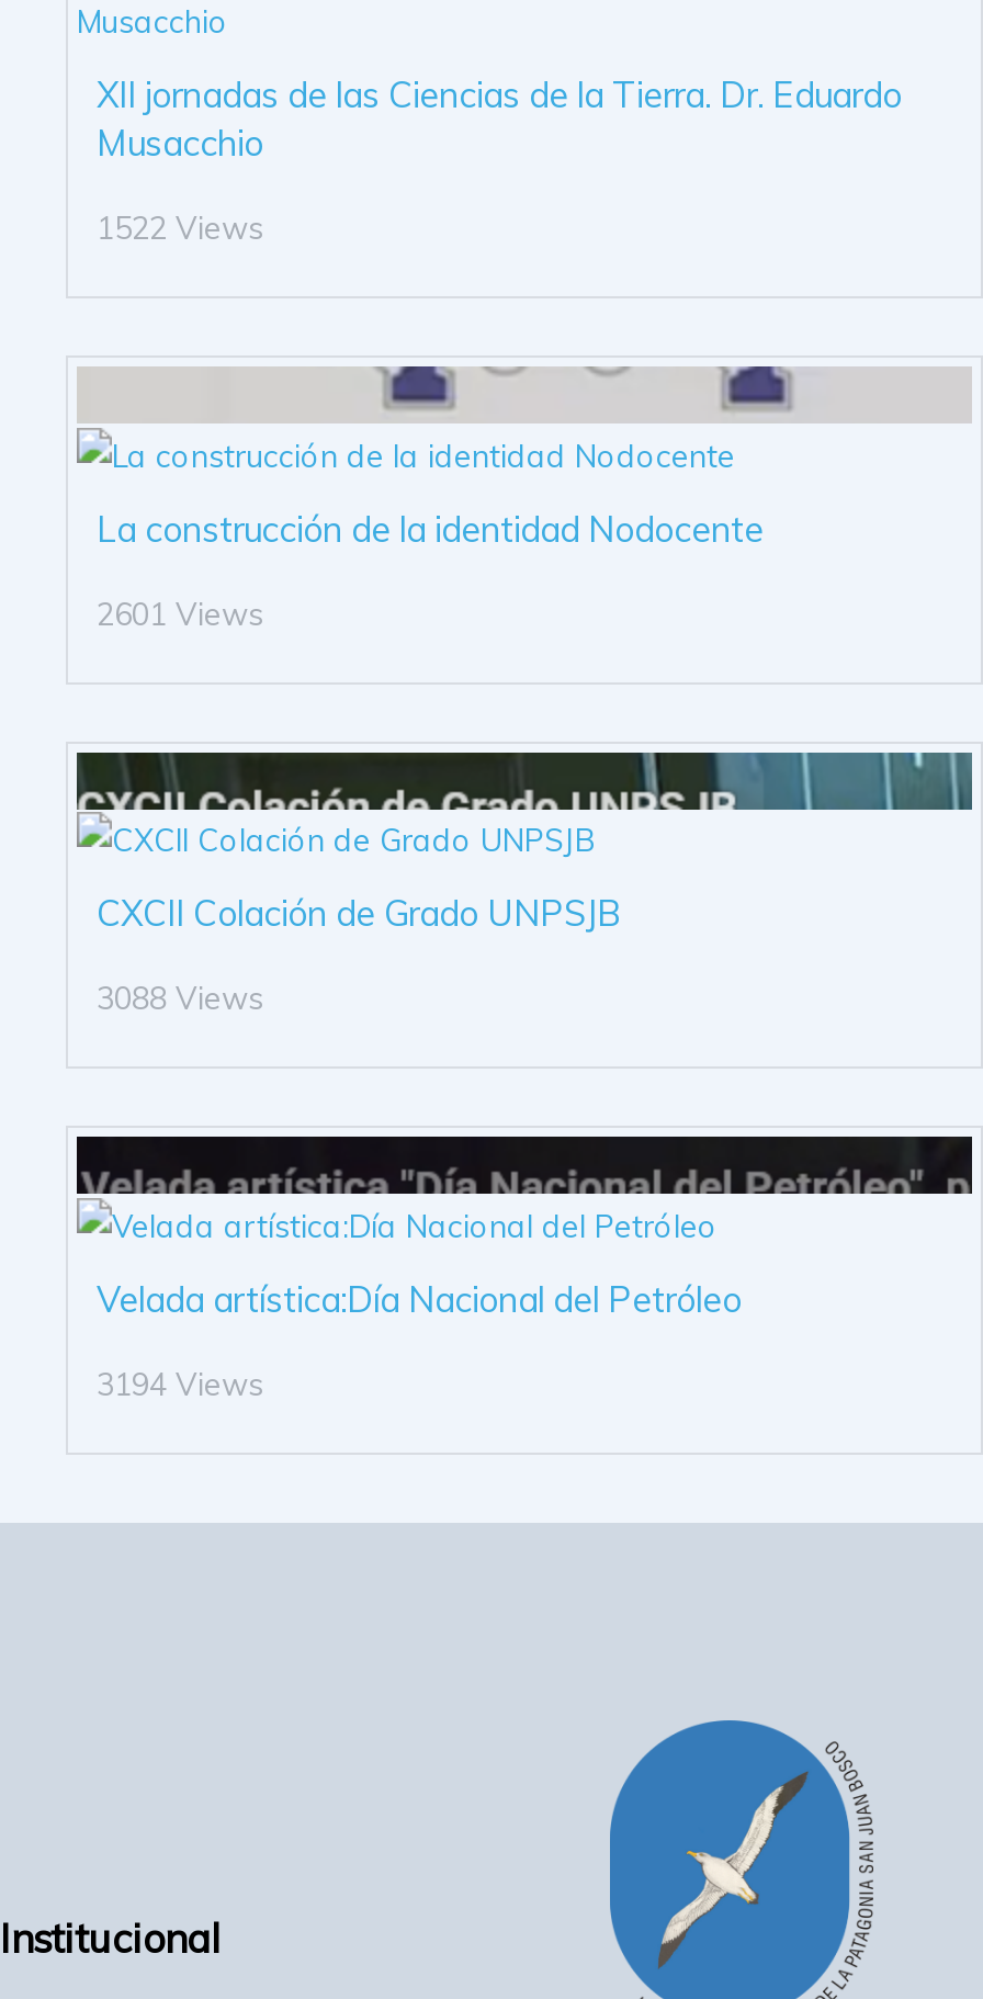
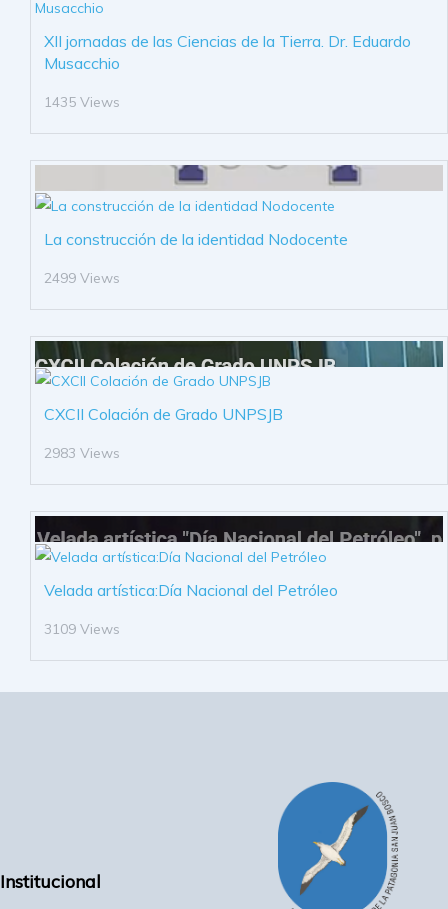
[97,210,263,249] 1522 Views -> [44,93,120,111] 1435 Views
[97,594,263,634] 2601 Views -> [44,269,120,287] 2499 Views
[97,980,263,1019] 3088 Views -> [44,444,120,462] 2983 Views
[97,1365,263,1404] 3194 Views -> [44,620,120,638] 3109 Views

